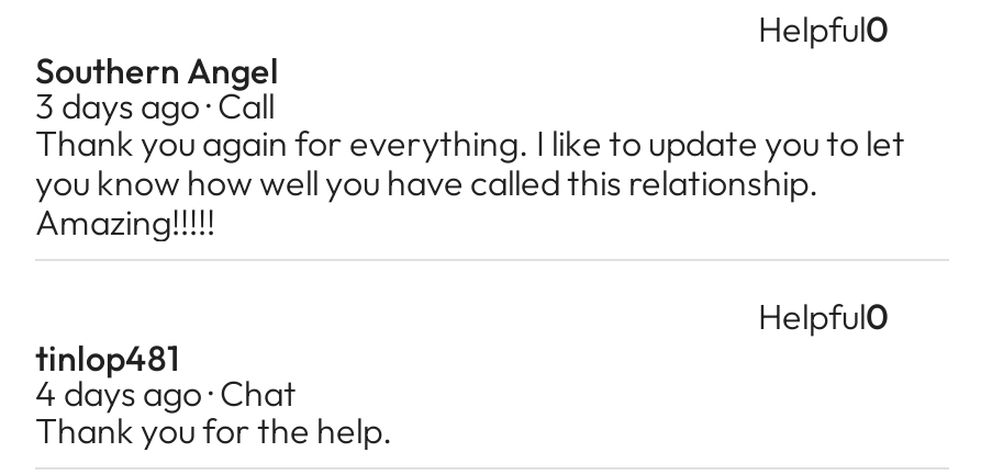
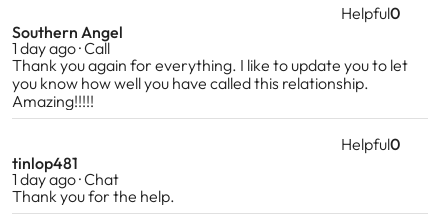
[35,83,275,127] 3 days ago · Call -> [12,38,110,58] 1 day ago · Call
[35,371,297,415] 4 days ago · Chat -> [12,169,119,189] 1 day ago · Chat

